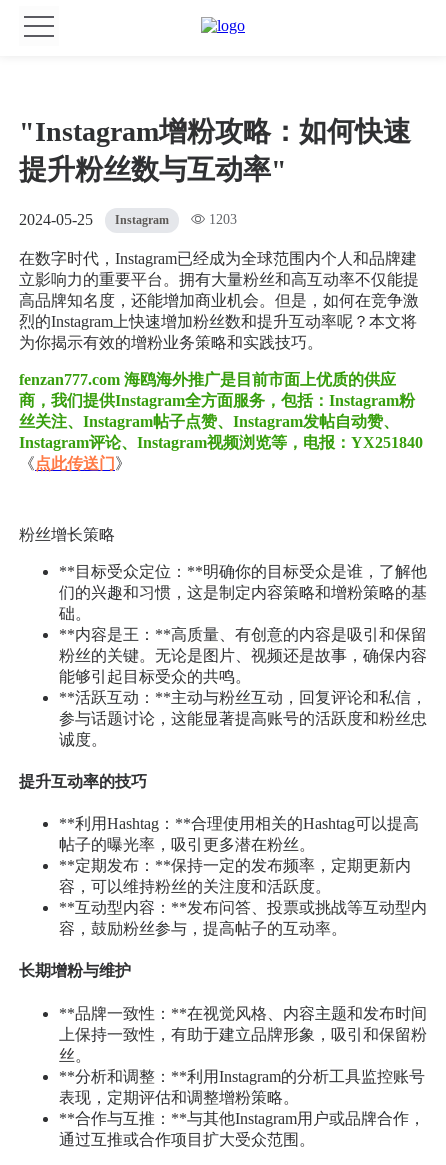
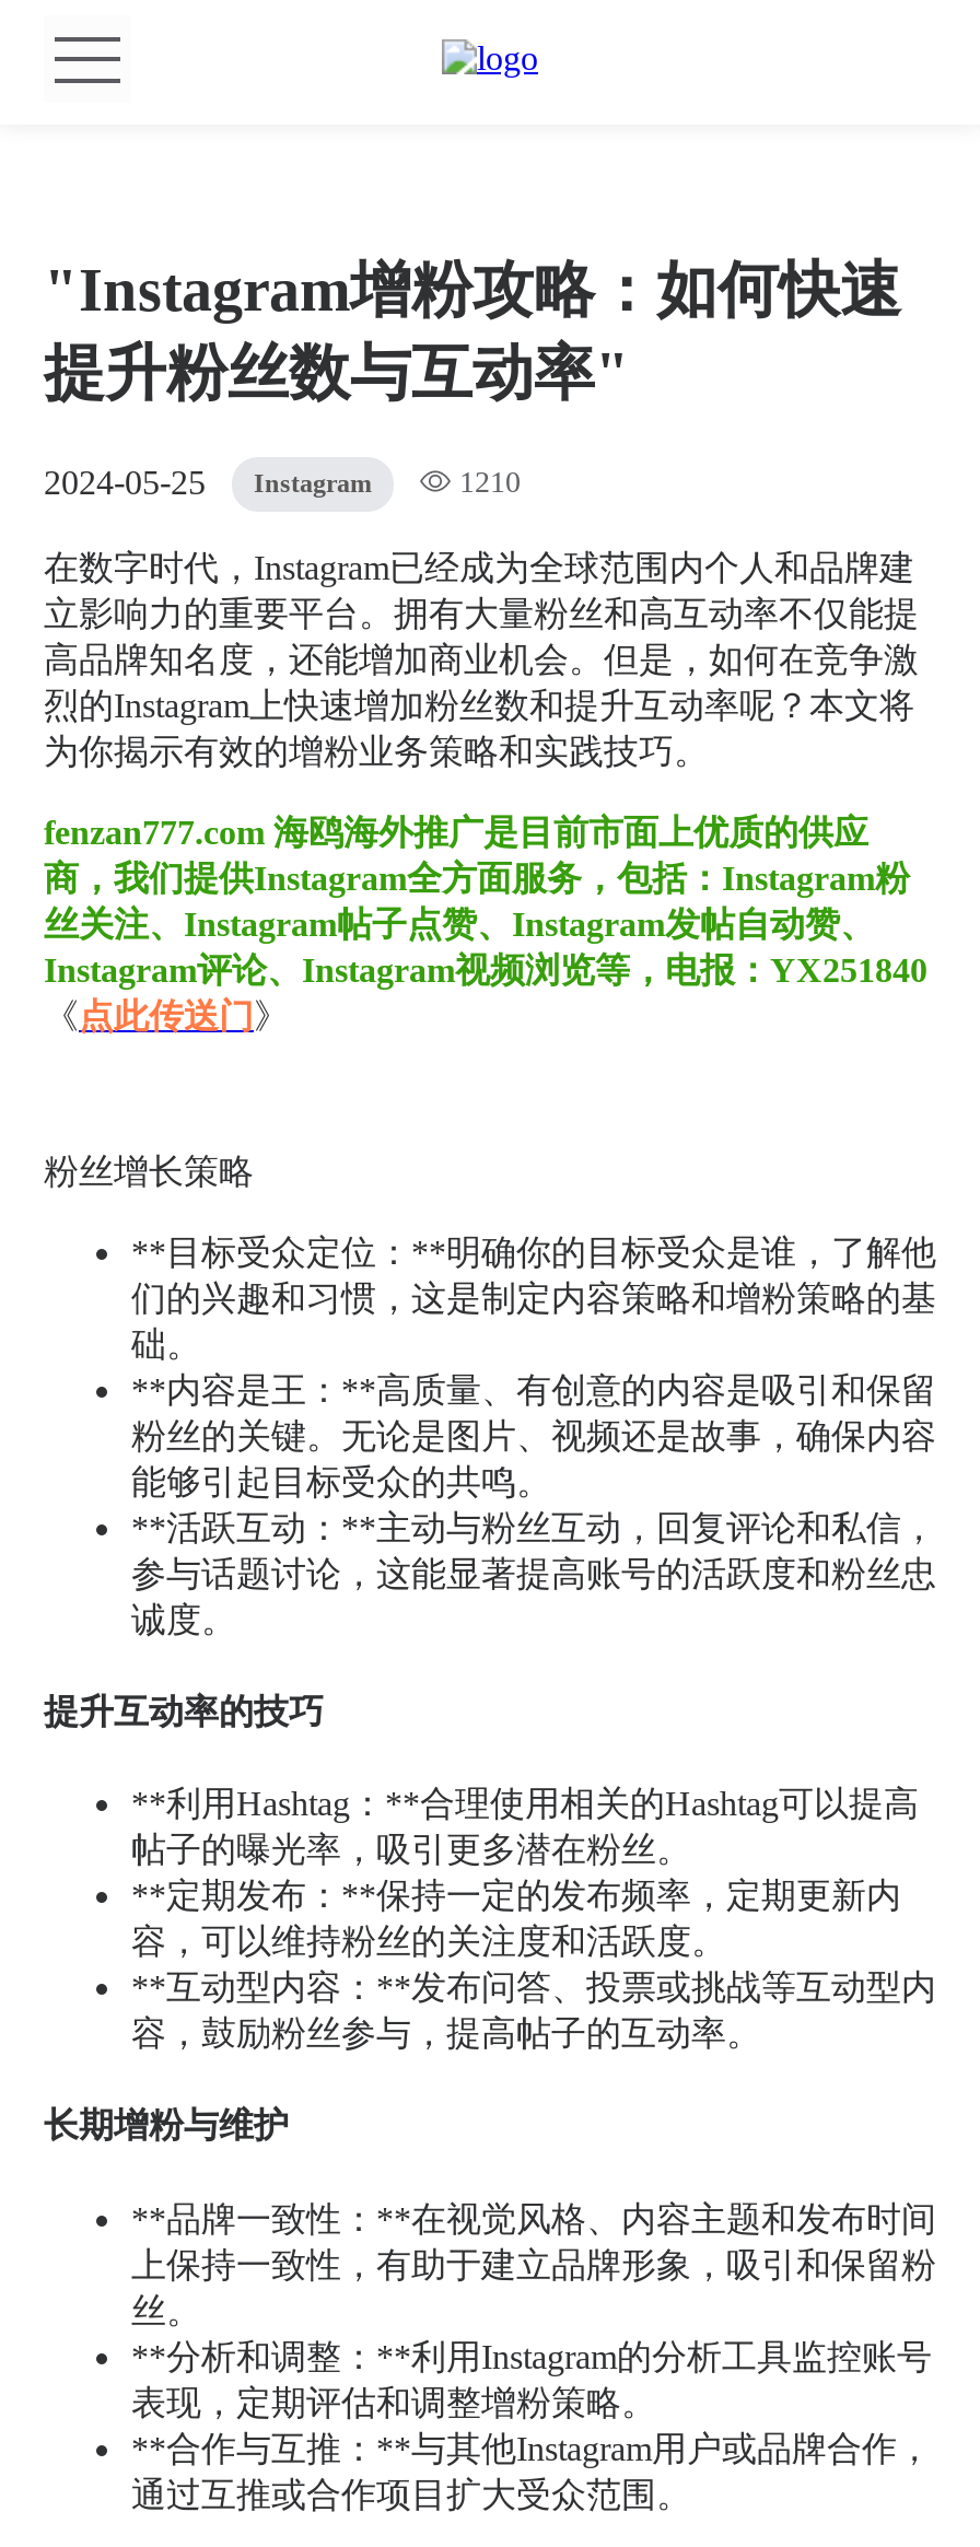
[205,212,237,227] 1203 -> [451,466,521,499] 1210

